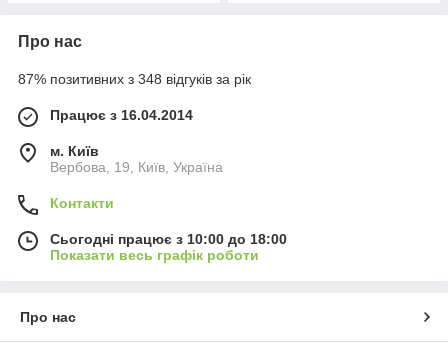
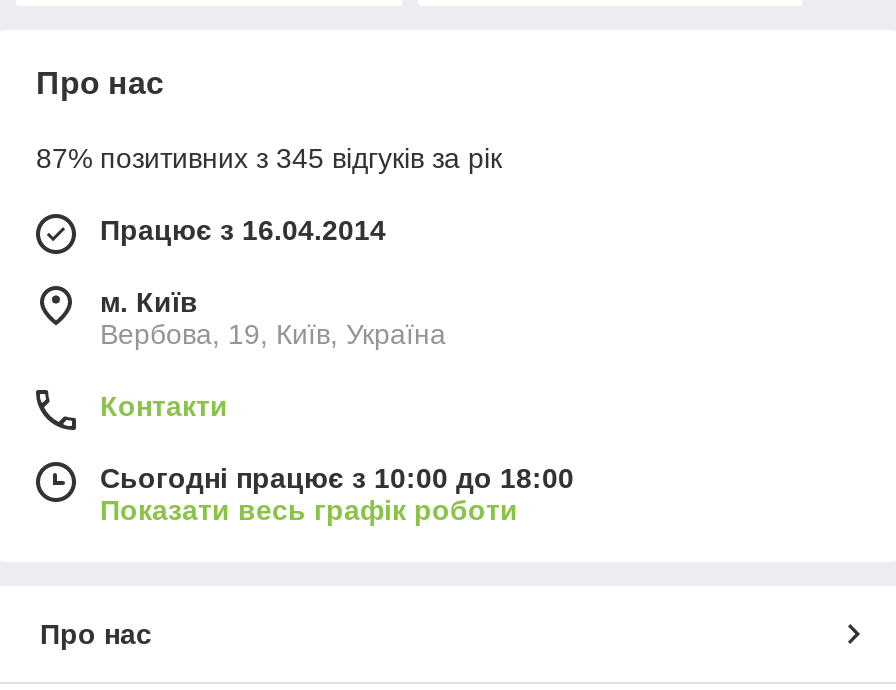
[18,71,251,87] 87% позитивних з 348 відгуків за рік -> [36,142,502,174] 87% позитивних з 345 відгуків за рік

